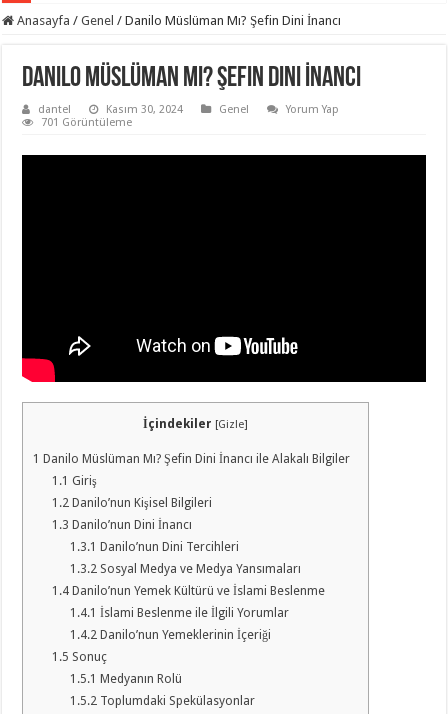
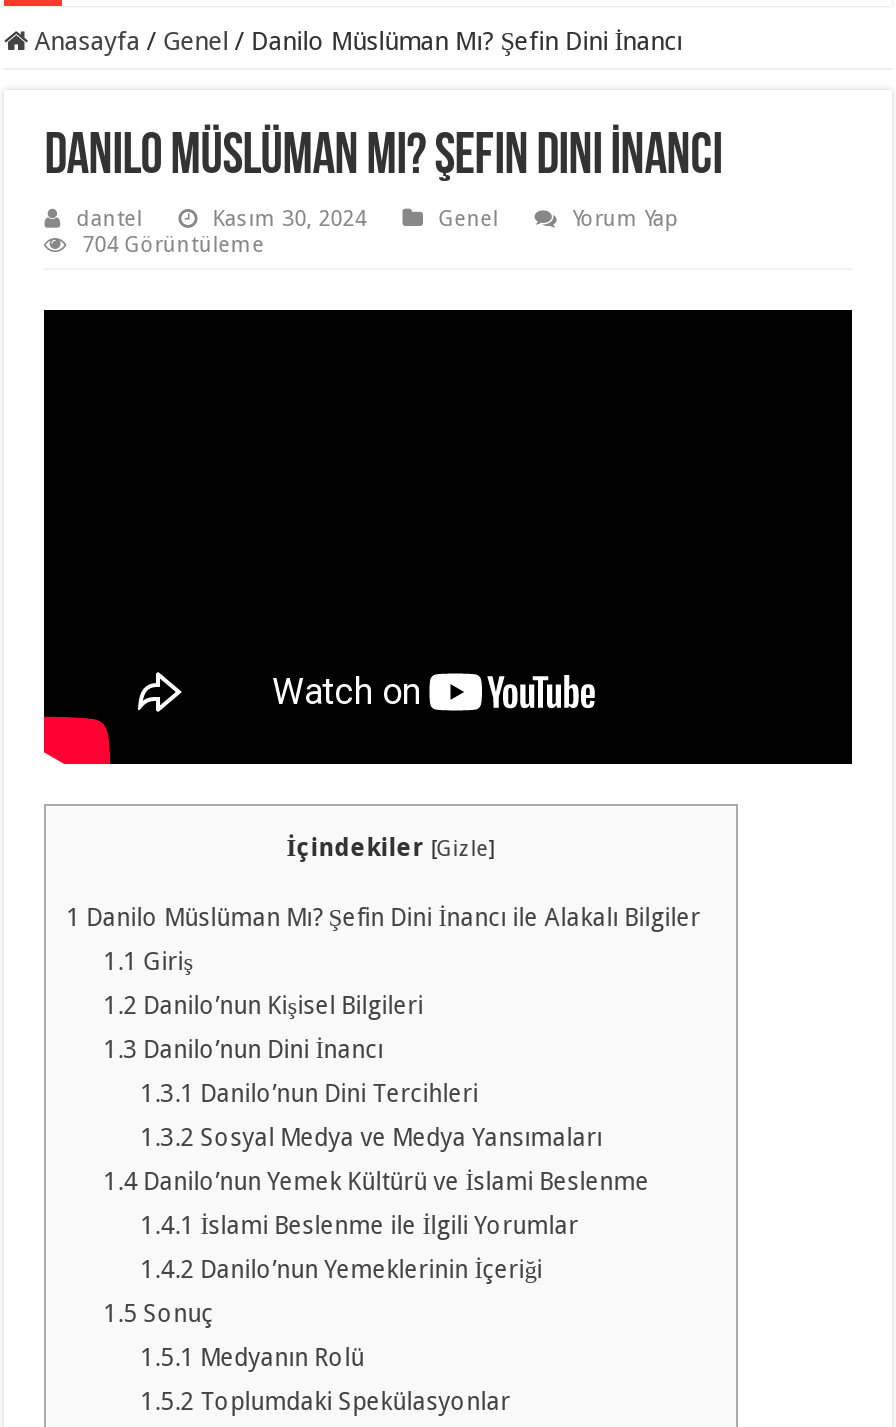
[41,116,132,129] 701 Görüntüleme -> [82,232,264,258] 704 Görüntüleme

